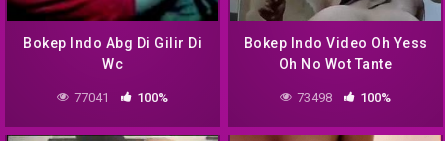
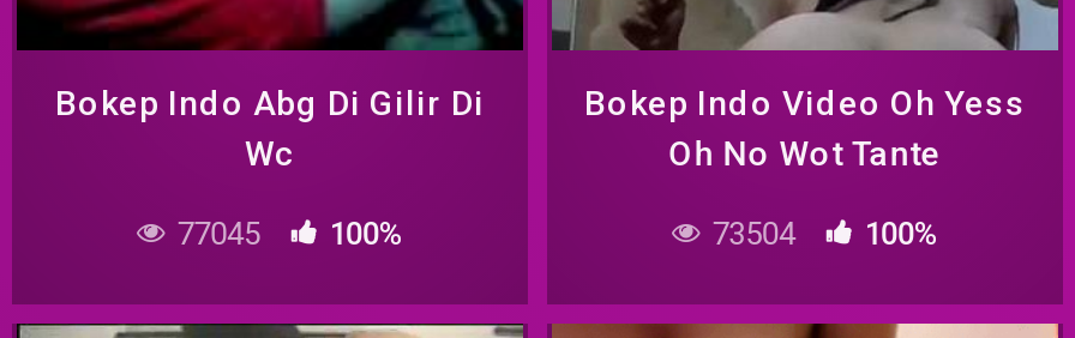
[71,90,168,105] 77041 100% -> [170,217,403,253] 77045 100%
[294,90,391,105] 73498 100% -> [705,217,938,253] 73504 100%

